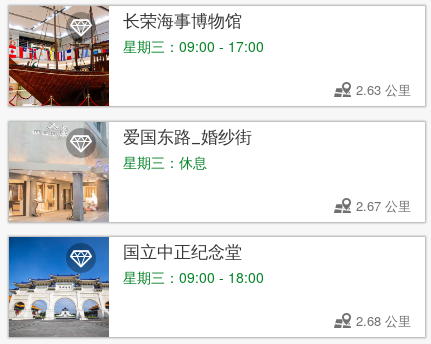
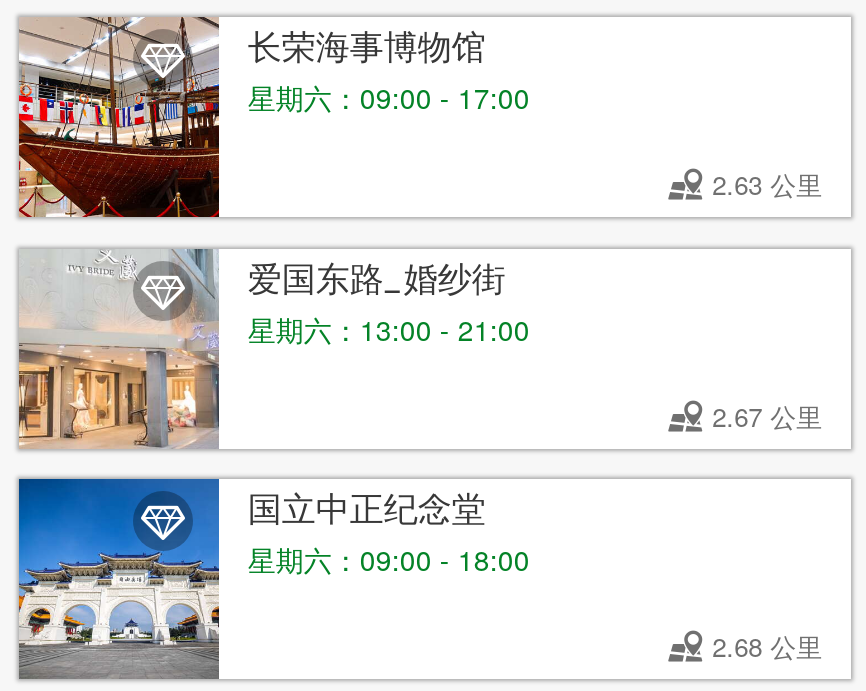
[123,36,264,56] 星期三：09:00 - 17:00 -> [248,78,530,118] 星期六：09:00 - 17:00
[123,152,207,172] 星期三：休息 -> [248,309,530,349] 星期六：13:00 - 21:00
[123,267,264,287] 星期三：09:00 - 18:00 -> [248,539,530,579] 星期六：09:00 - 18:00

